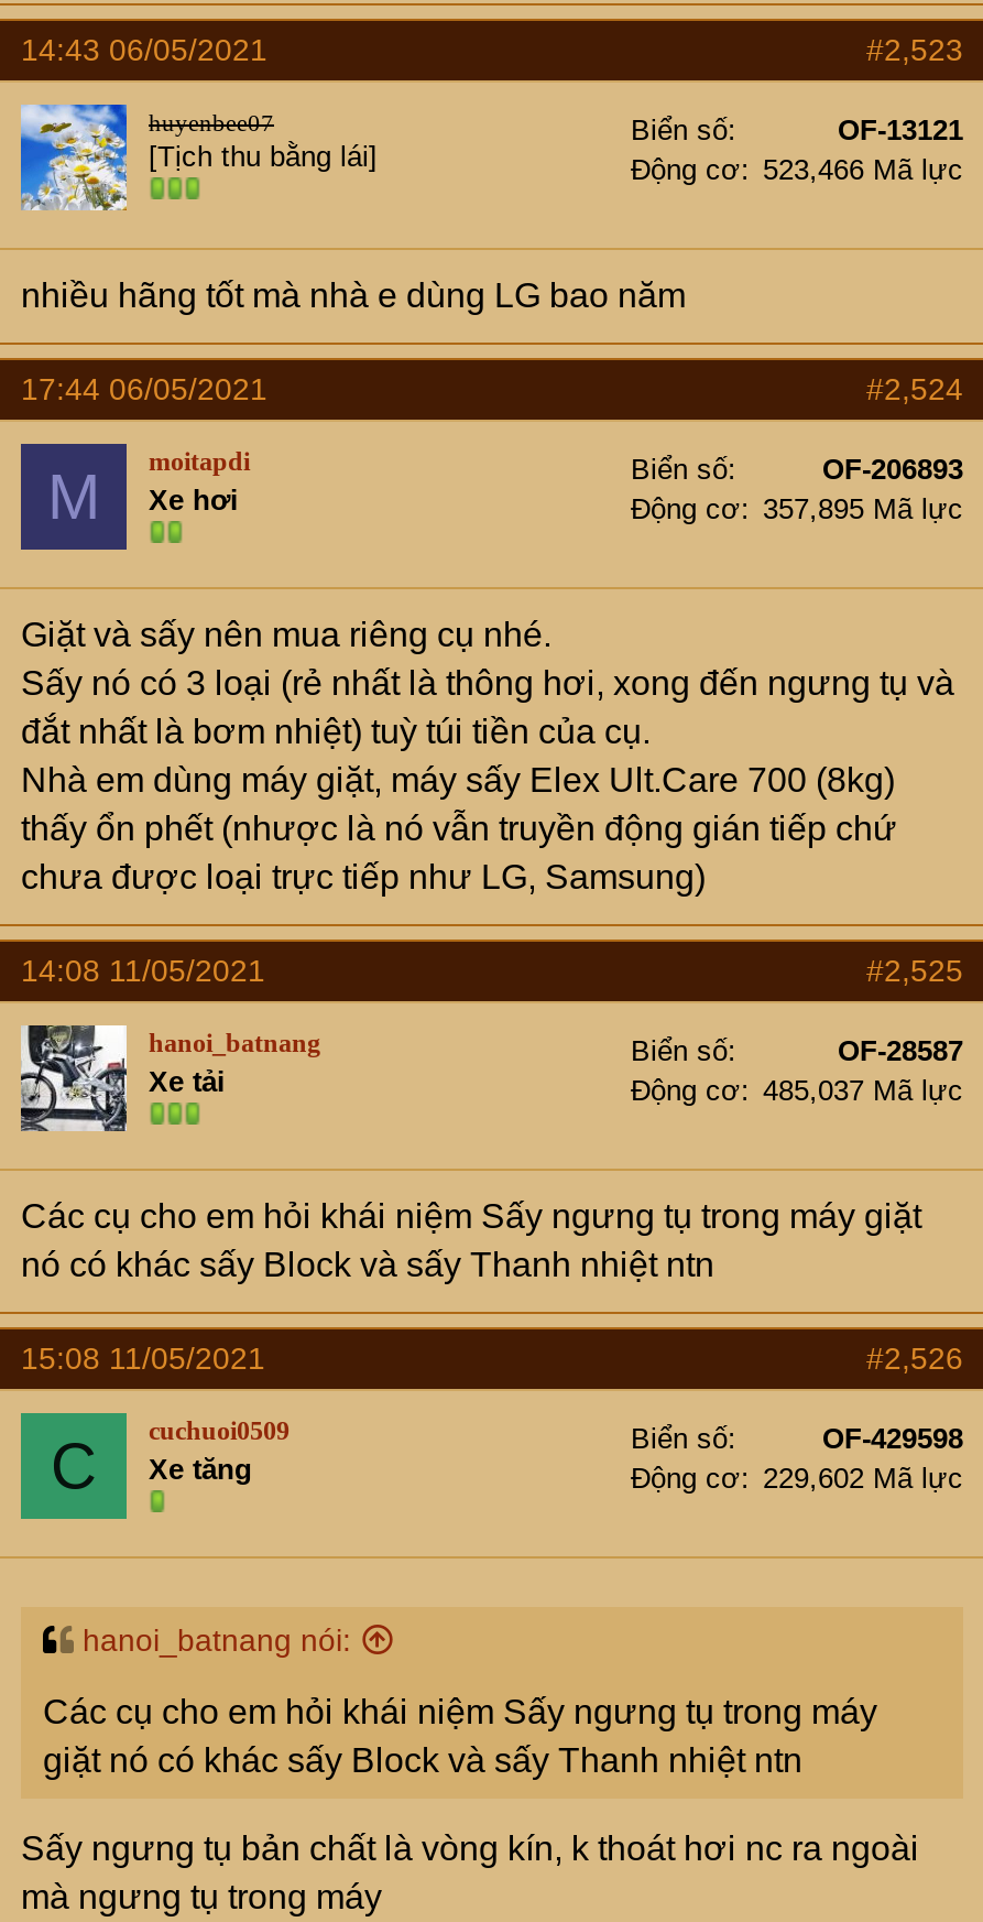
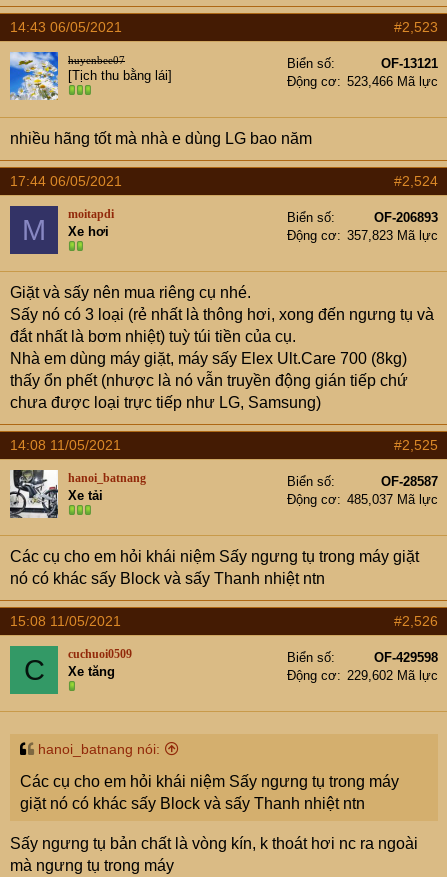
[631,492,963,525] Động cơ 357,895 Mã lực -> [287,228,438,243] Động cơ 357,823 Mã lực

